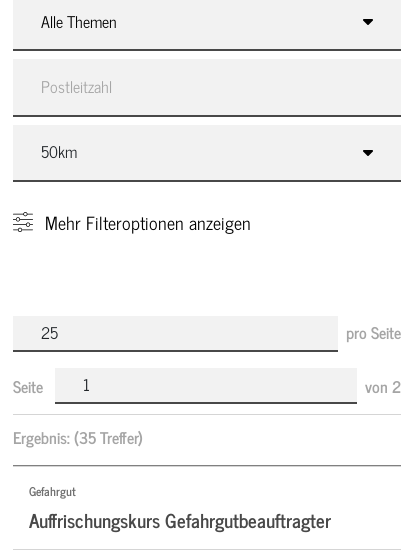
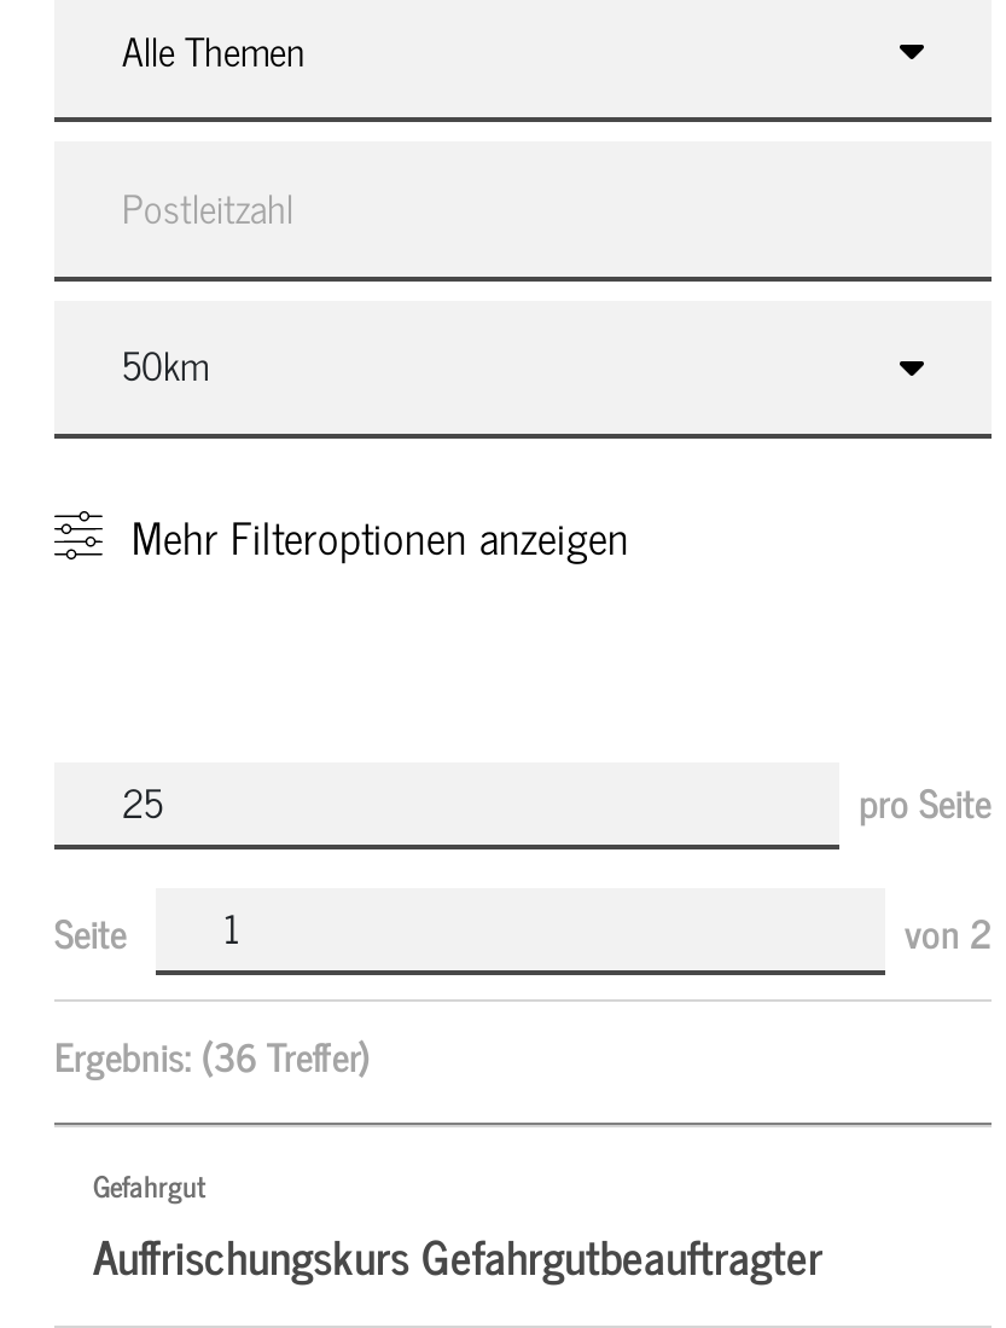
[13,424,143,450] Ergebnis: (35 Treffer) -> [54,1023,371,1085] Ergebnis: (36 Treffer)

